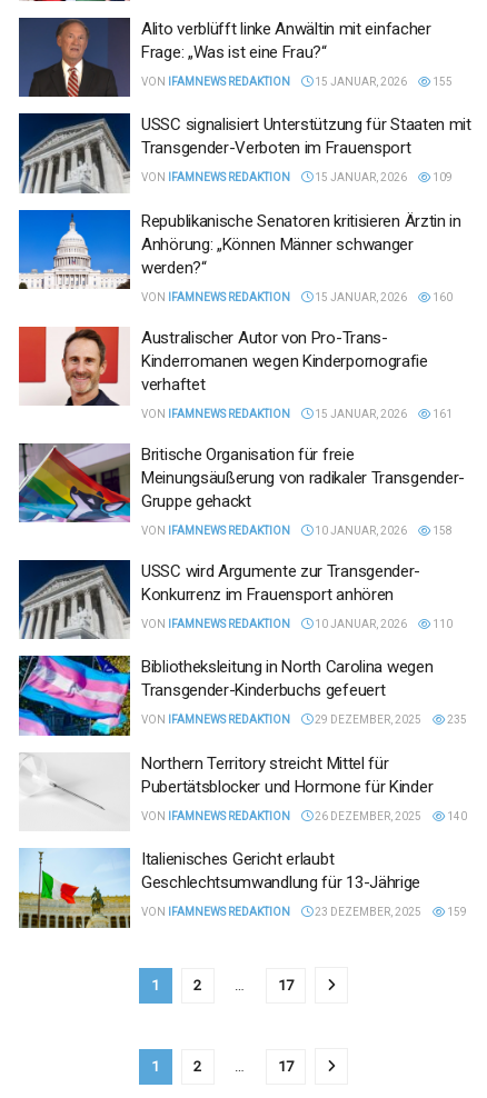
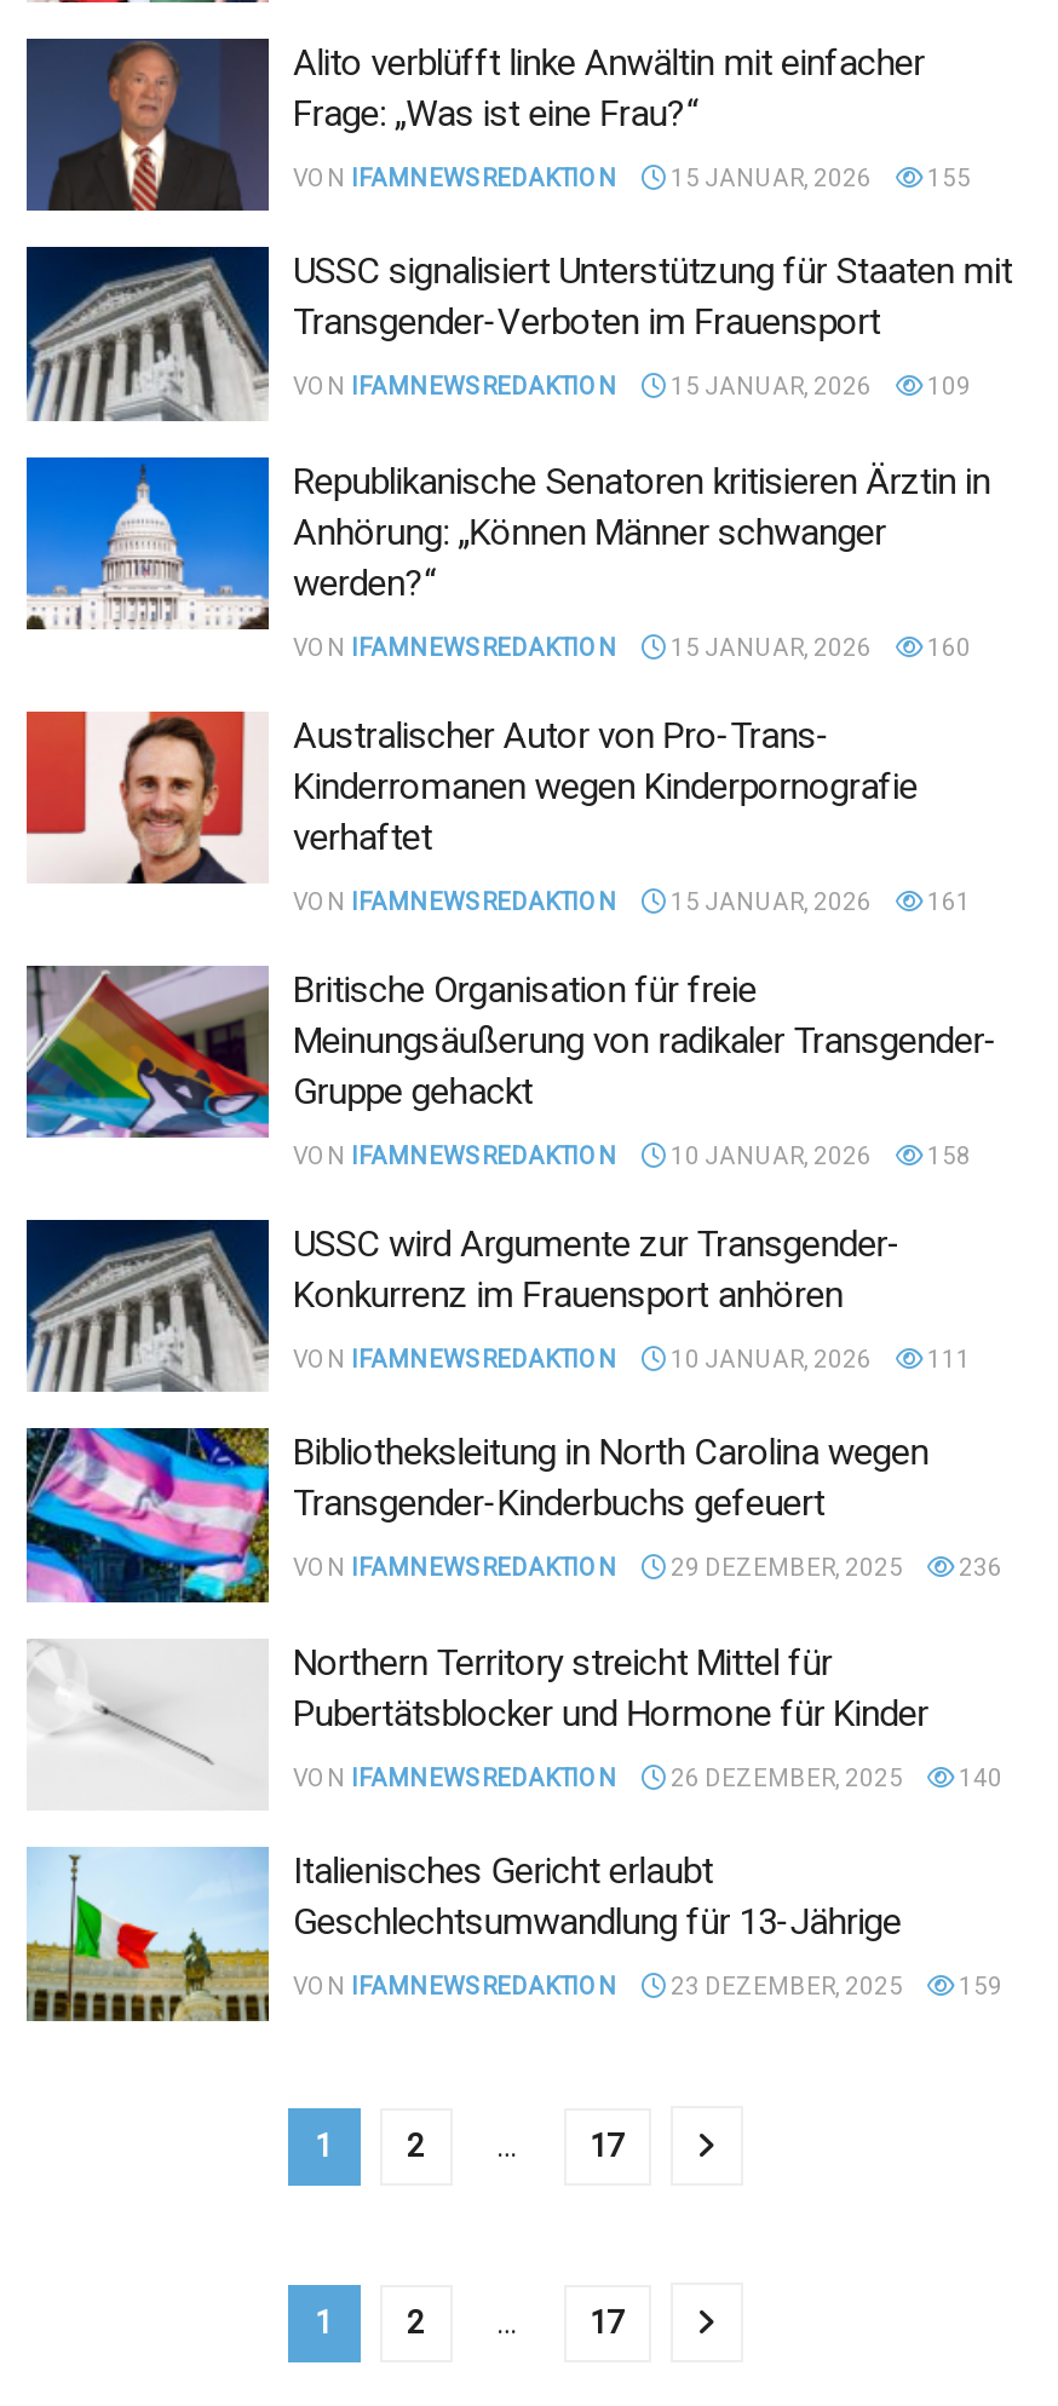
[141,617,453,630] VON IFAMNEWS REDAKTION 10 JANUAR, 2026 110 -> [293,1345,971,1371] VON IFAMNEWS REDAKTION 10 JANUAR, 2026 111
[141,713,467,726] VON IFAMNEWS REDAKTION 29 DEZEMBER, 2025 235 -> [293,1554,1002,1581] VON IFAMNEWS REDAKTION 29 DEZEMBER, 2025 236

